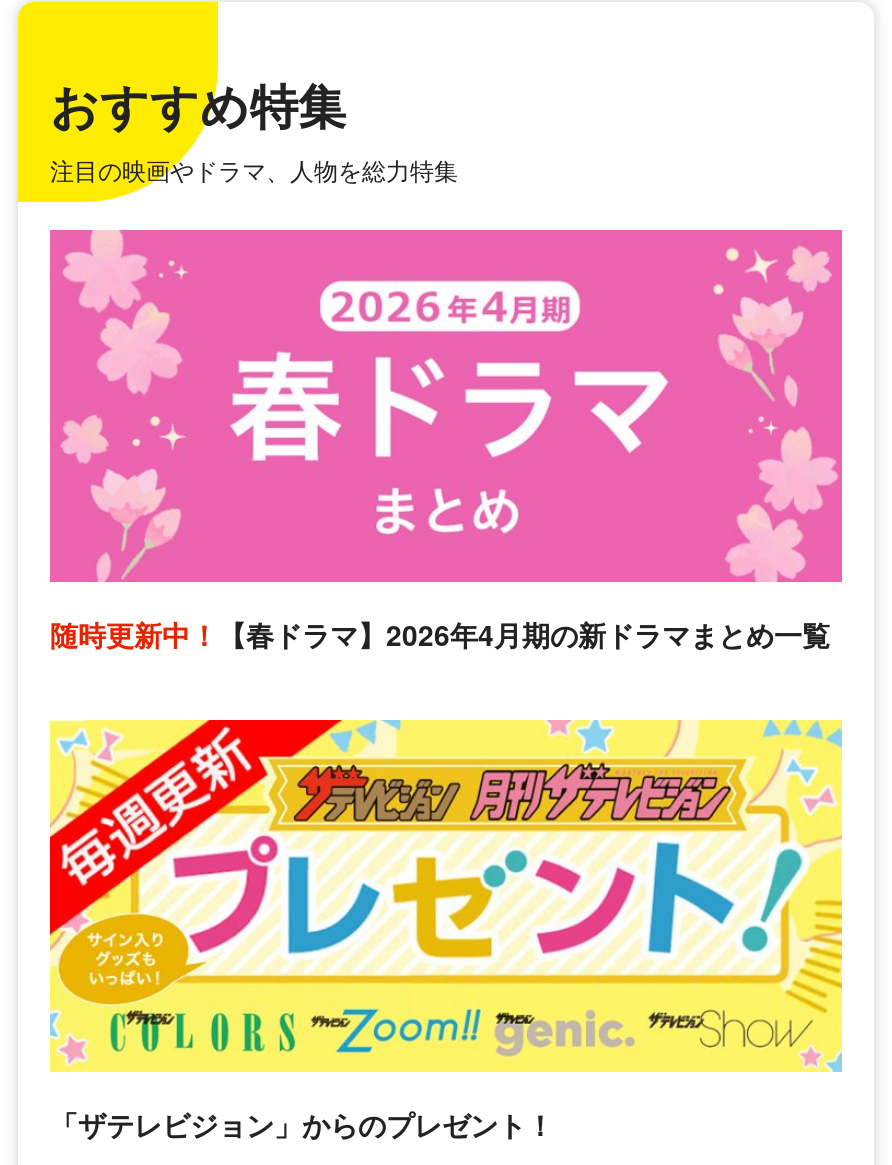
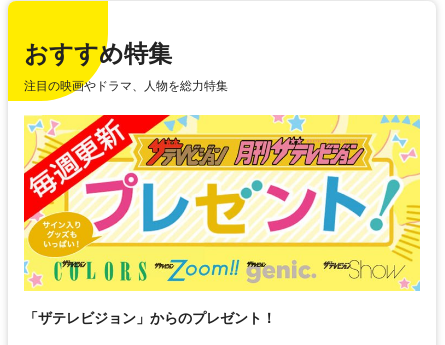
[48,228,844,654] [image] | 随時更新中！【春ドラマ】2026年4月期の新ドラマまとめ一覧 -> none

